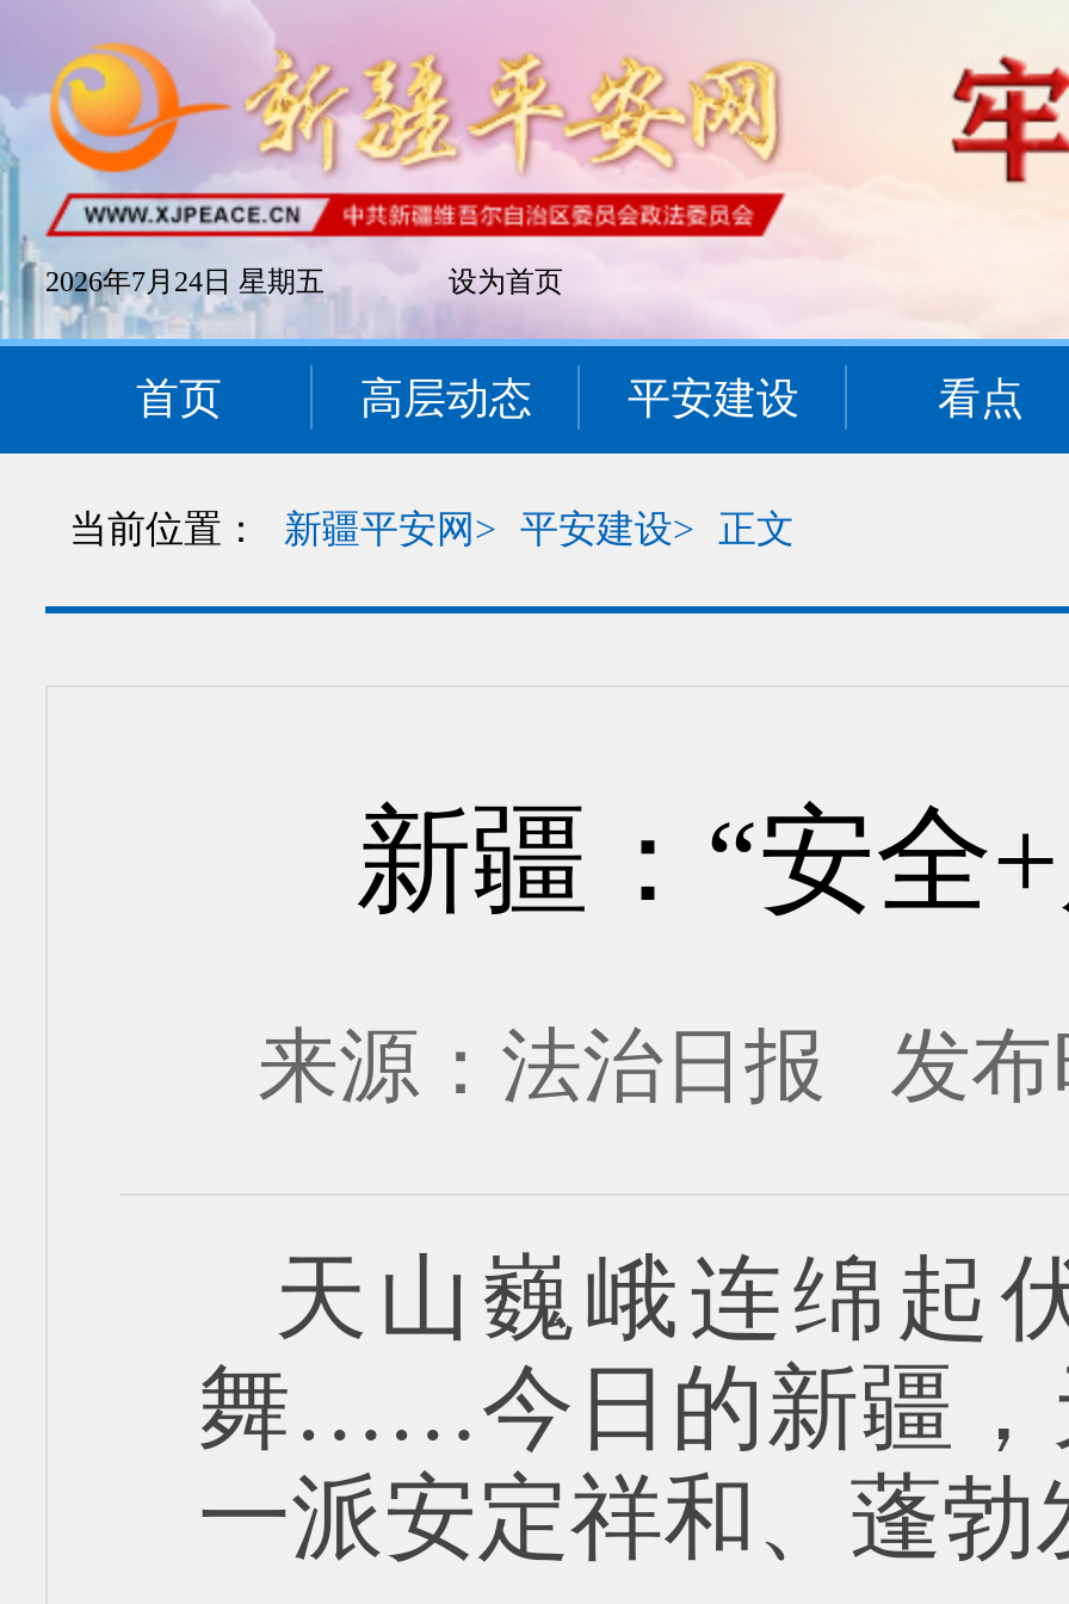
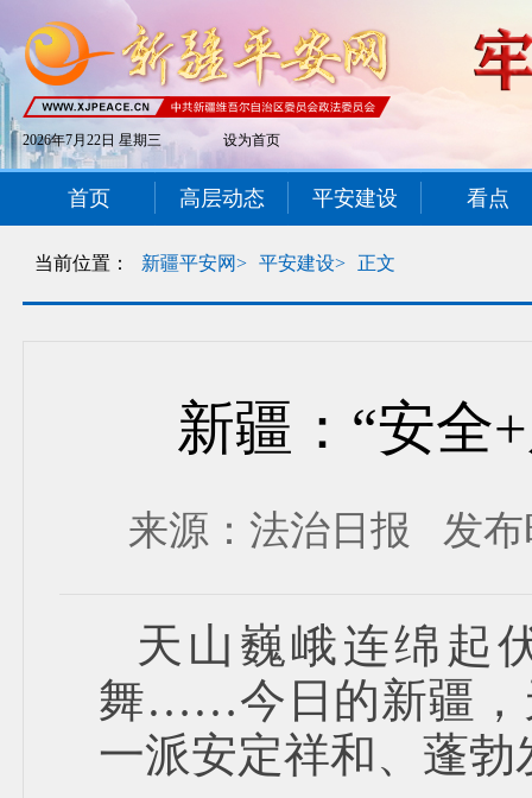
[45,265,325,298] 2026年7月24日 星期五 -> [23,132,161,148] 2026年7月22日 星期三

